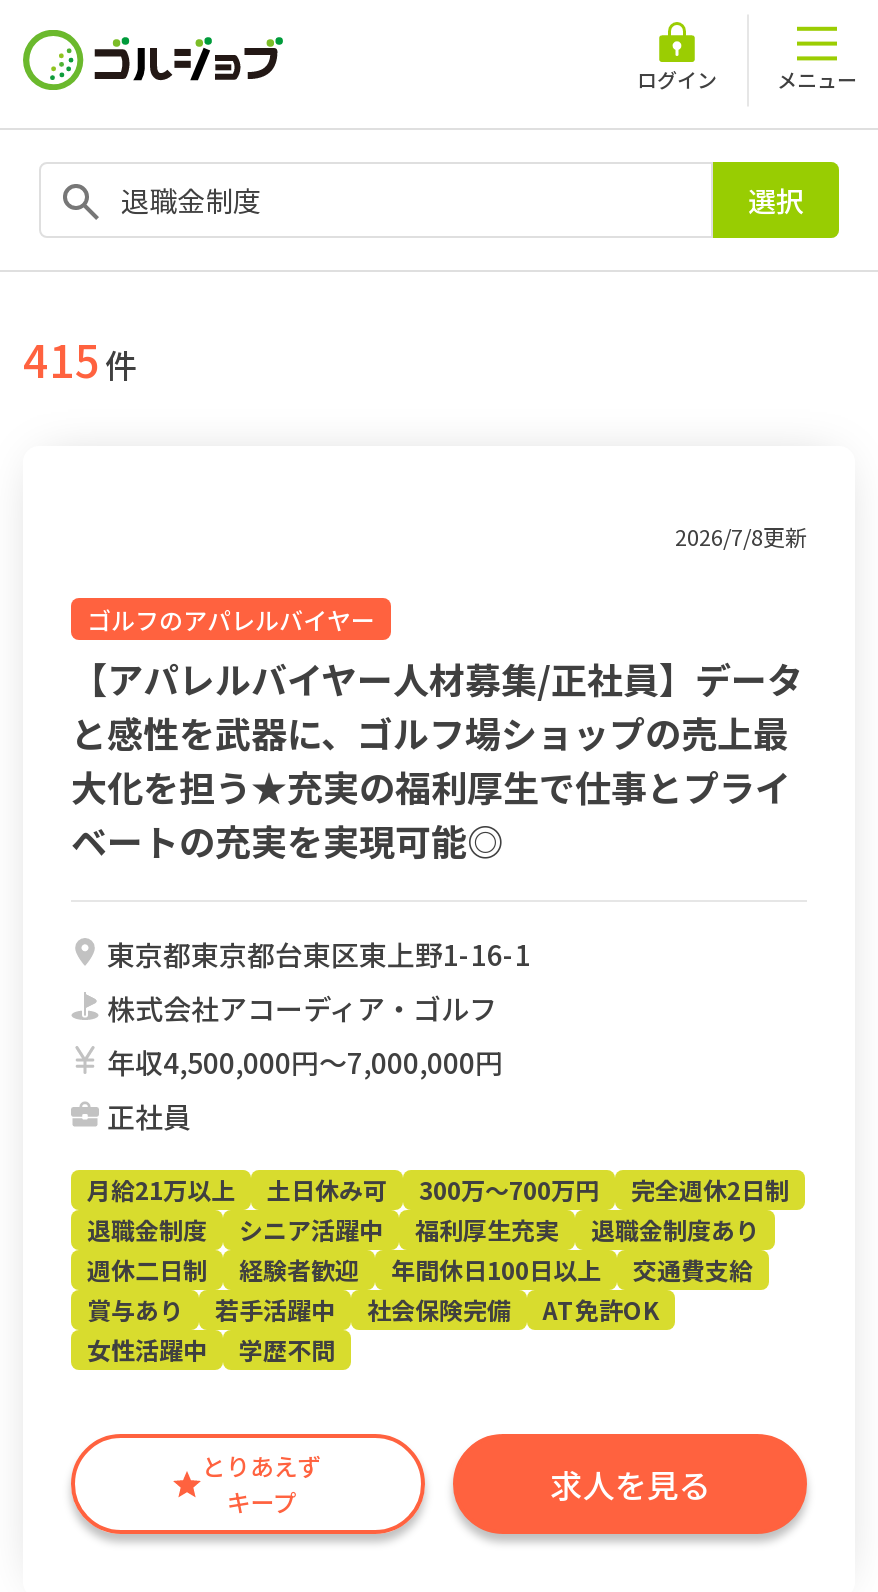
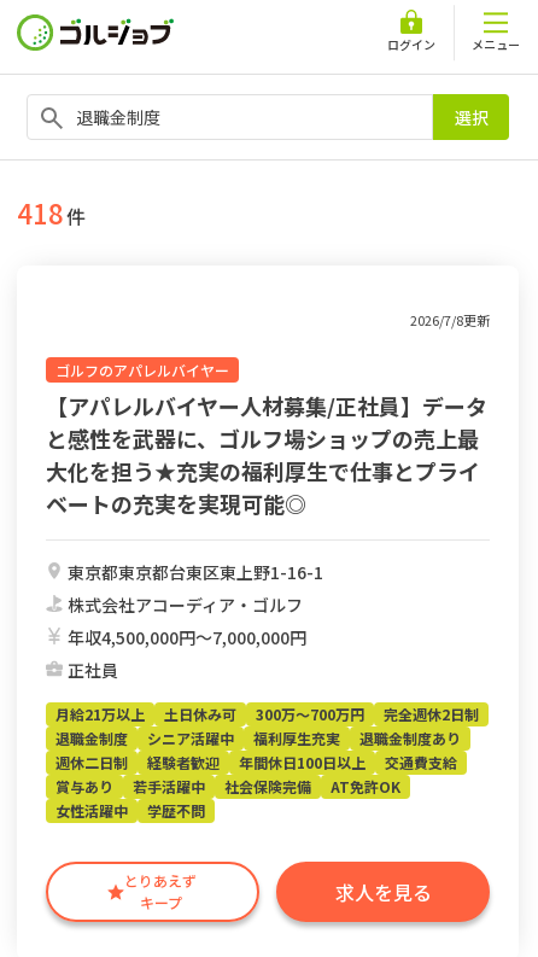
[23,326,137,390] 415 件 -> [17,193,86,232] 418 件

